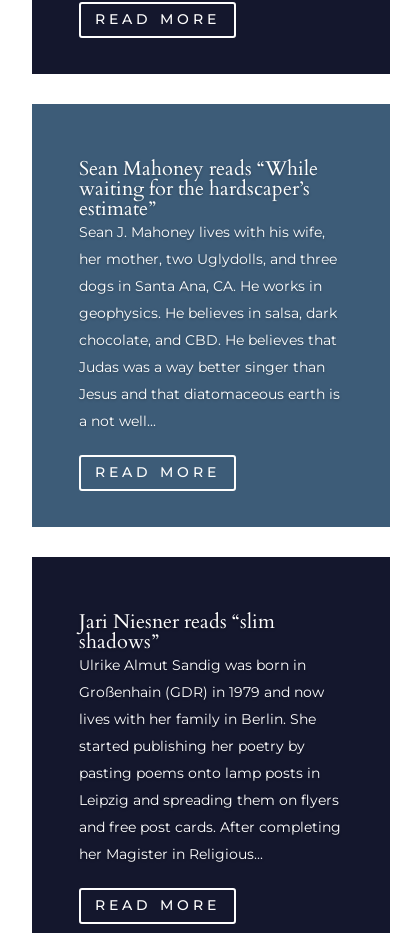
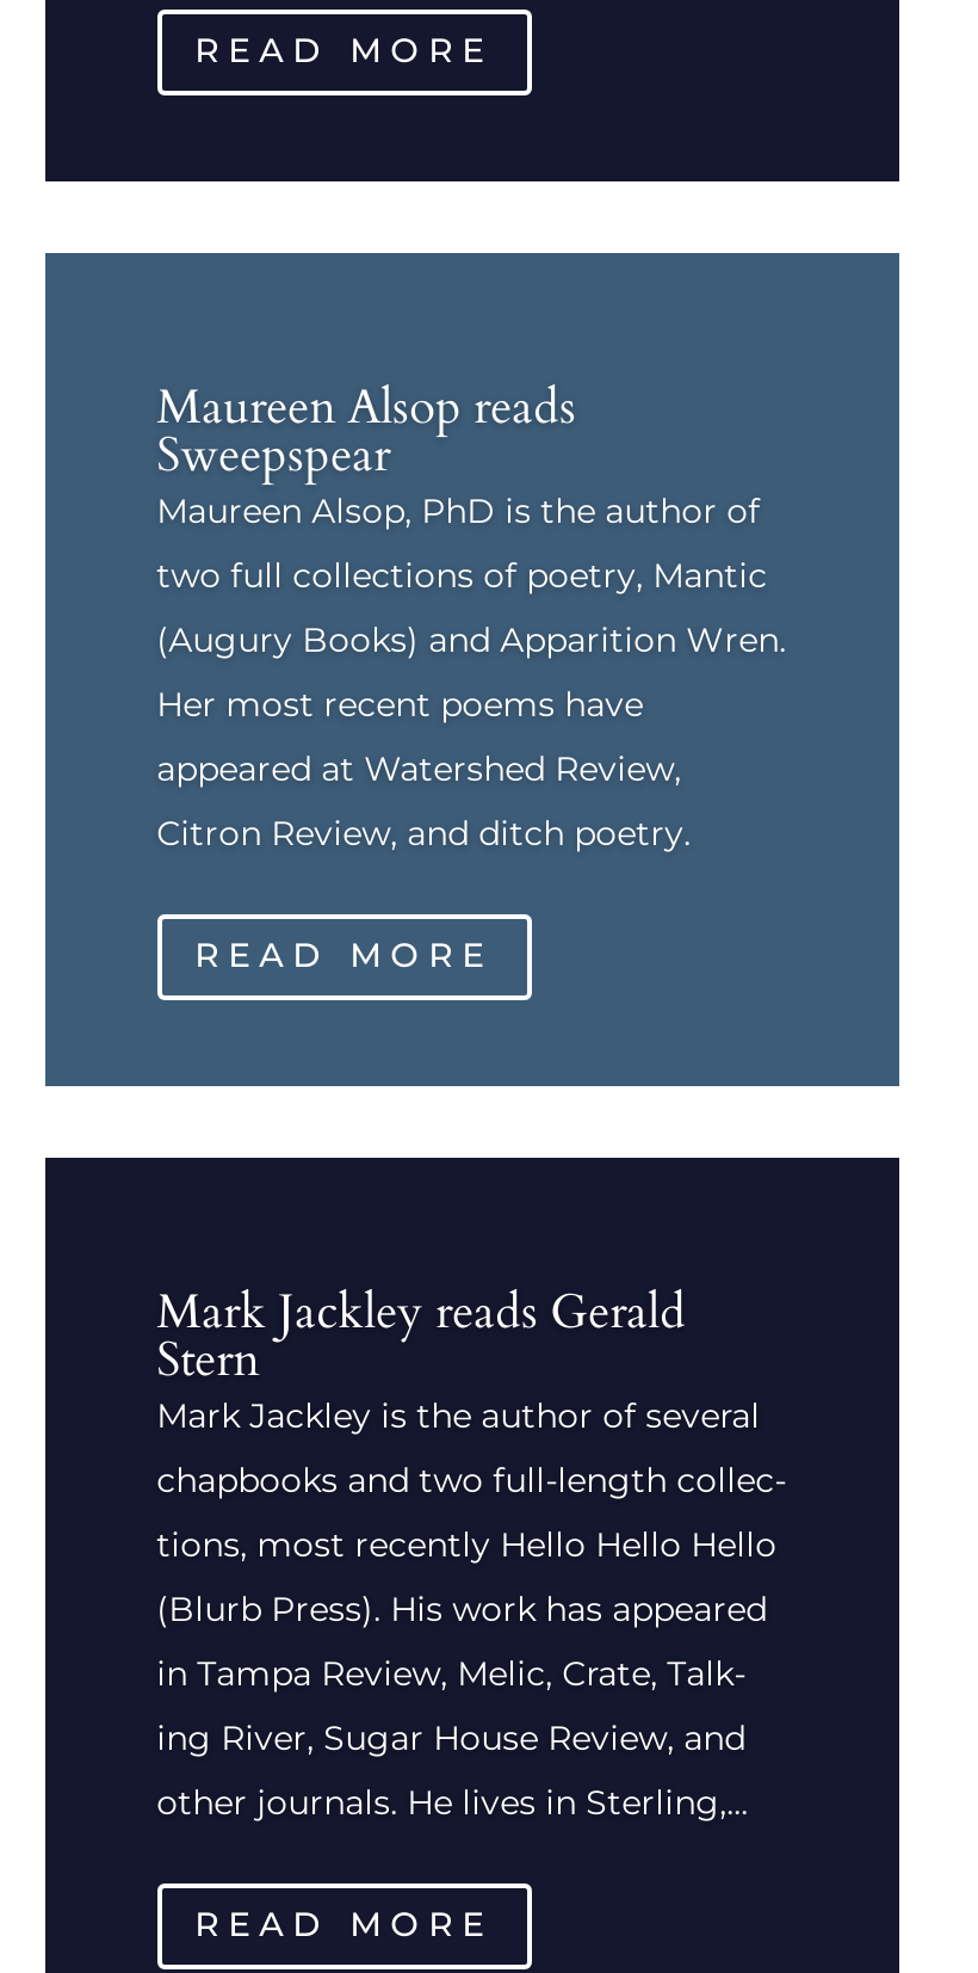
[79,155,340,430] Sean Mahoney reads “While | waiting for the hardscaper’s | estimate” | Sean J. Mahoney lives with his wife, | her mother, two Uglydolls, and three | dogs in Santa Ana, CA. He works in | geophysics. He believes in salsa, dark | chocolate, and CBD. He believes that | Judas was a way better singer than | Jesus and that diatomaceous earth is | a not well... -> [157,376,786,855] Maureen Alsop reads | Sweepspear | Maureen Alsop, PhD is the author of | two full collections of poetry, Mantic | (Augury Books) and Apparition Wren. | Her most recent poems have | appeared at Watershed Review, | Citron Review, and ditch poetry.
[79,608,341,863] Jari Niesner reads “slim | shadows” | Ulrike Almut Sandig was born in | Großenhain (GDR) in 1979 and now | lives with her family in Berlin. She | started publishing her poetry by | pasting poems onto lamp posts in | Leipzig and spreading them on flyers | and free post cards. After completing | her Magister in Religious... -> [157,1280,786,1825] Mark Jackley reads Gerald | Stern | Mark Jackley is the author of several | chapbooks and two full-length collec | tions, most recently Hello Hello Hello | (Blurb Press). His work has appeared | in Tampa Review, Melic, Crate, Talk | ing River, Sugar House Review, and | other journals. He lives in Sterling,...

